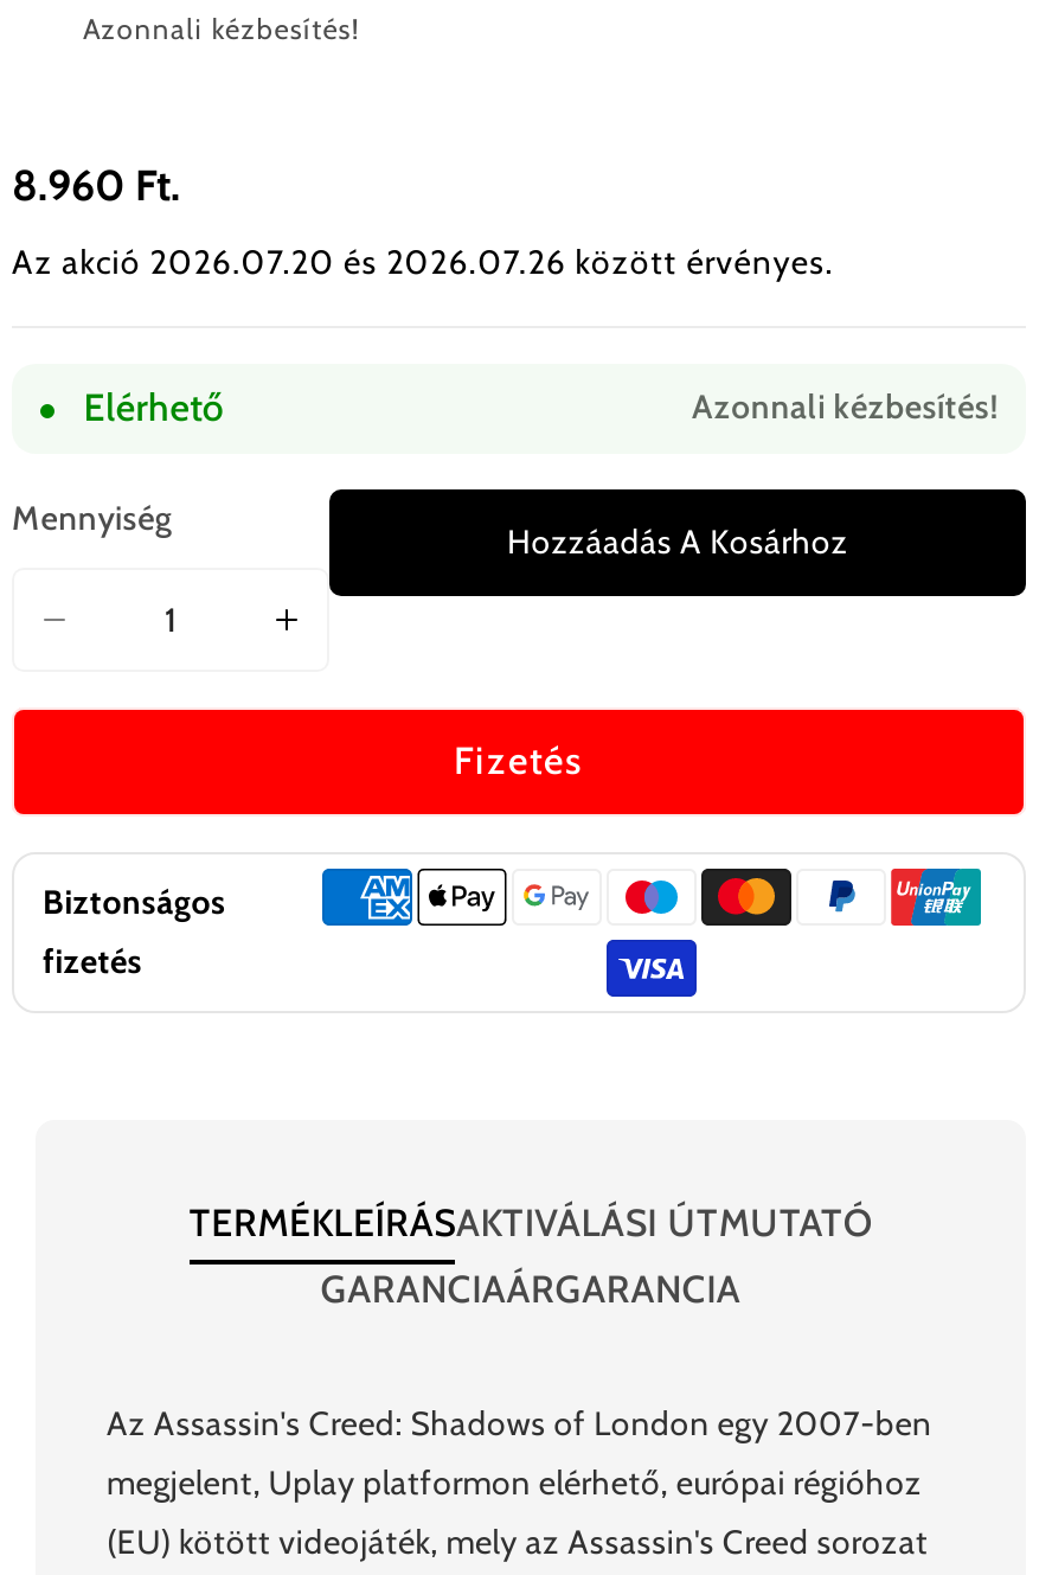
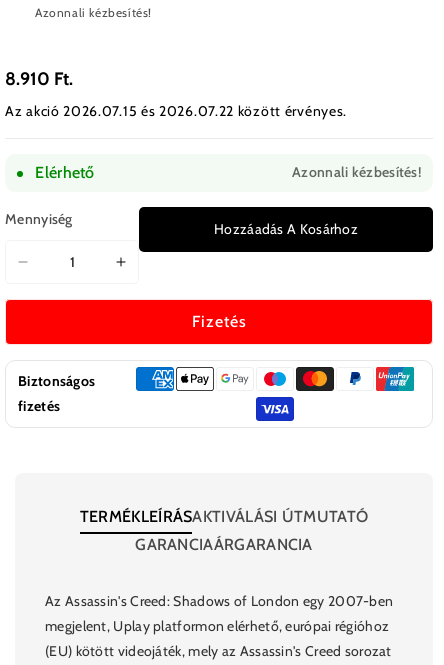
[12,160,180,212] 8.960 Ft. -> [5,67,73,89] 8.910 Ft.
[12,241,834,283] Az akció 2026.07.20 és 2026.07.26 között érvényes. -> [5,101,347,119] Az akció 2026.07.15 és 2026.07.22 között érvényes.

